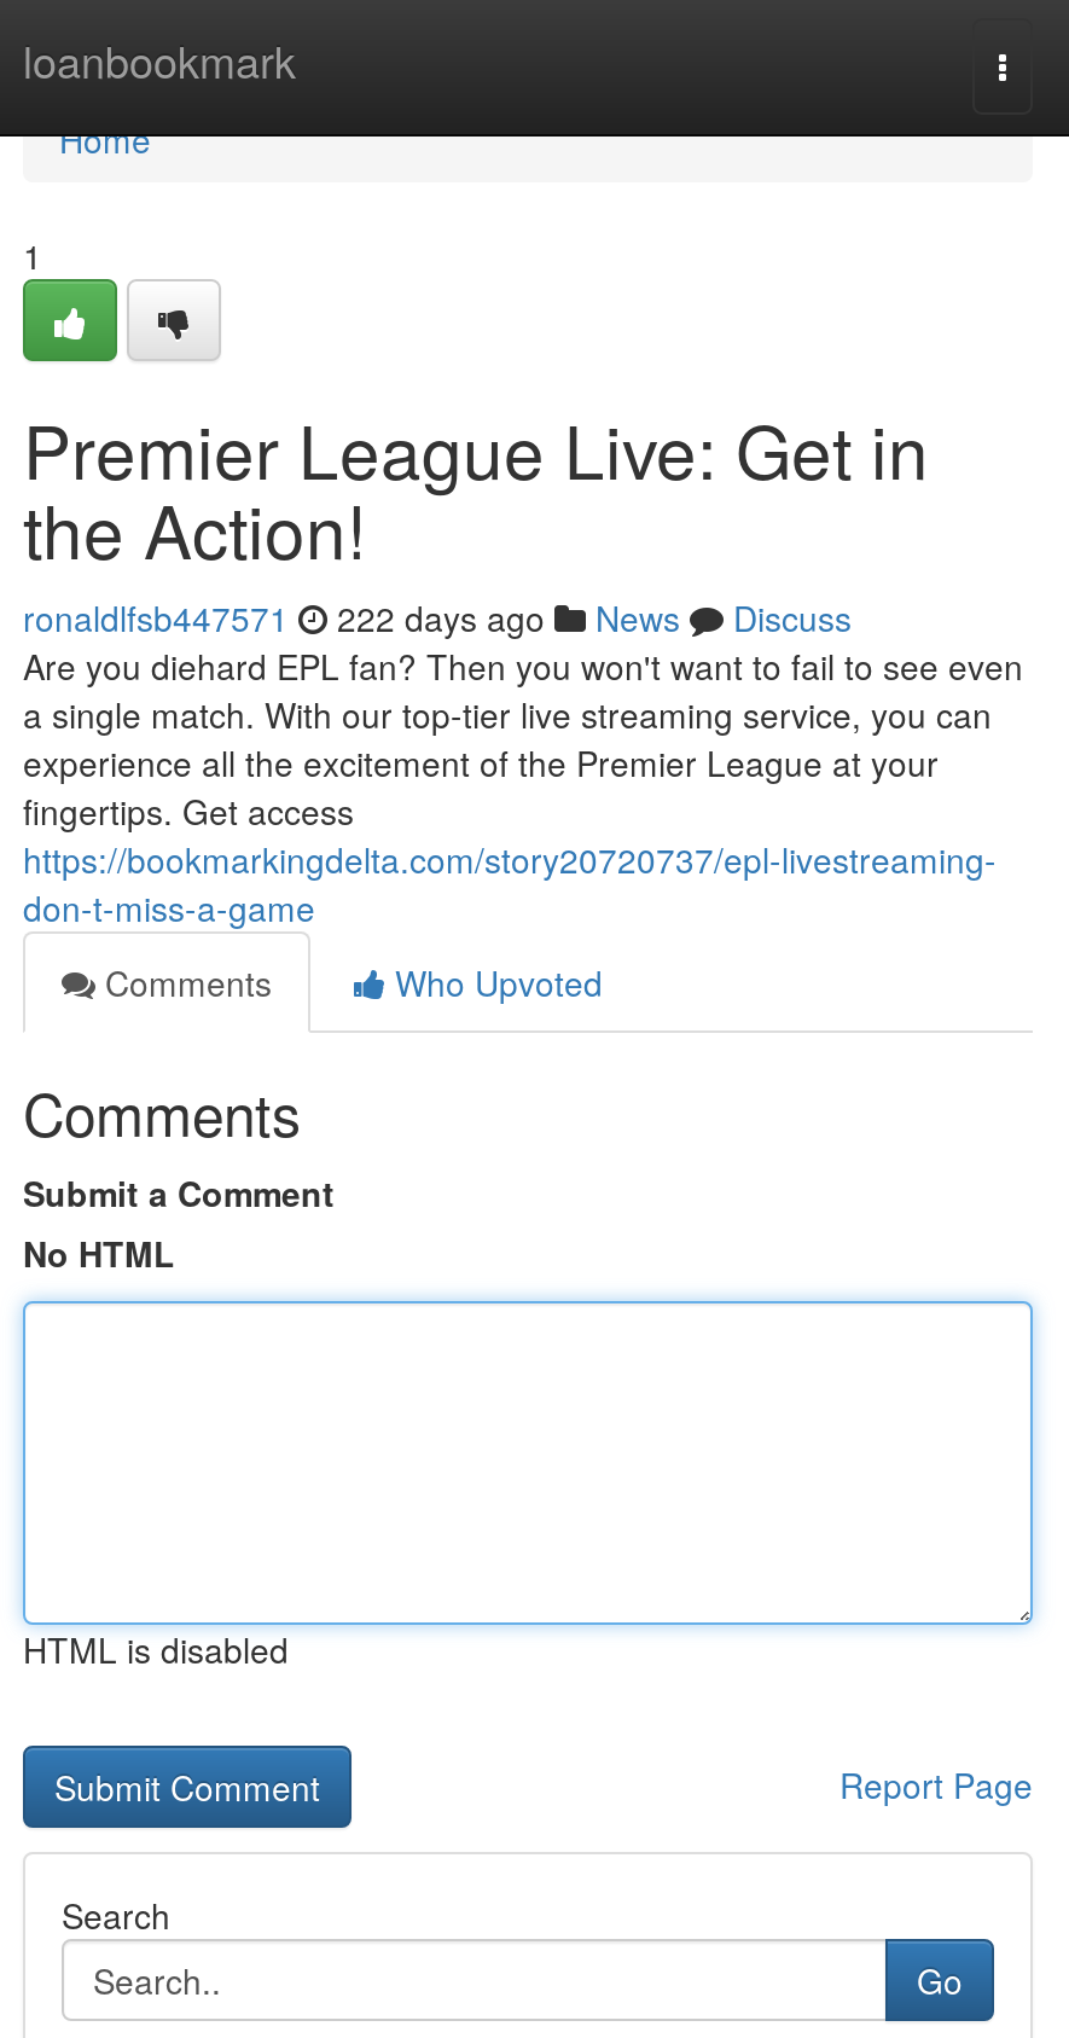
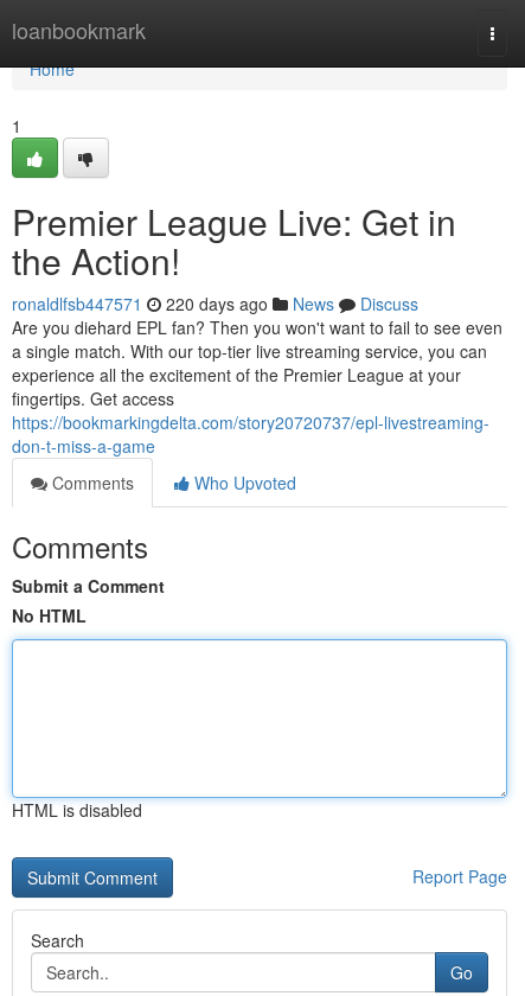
[23,593,852,641] ronaldlfsb447571 222 days ago News Discuss -> [12,292,418,315] ronaldlfsb447571 220 days ago News Discuss

